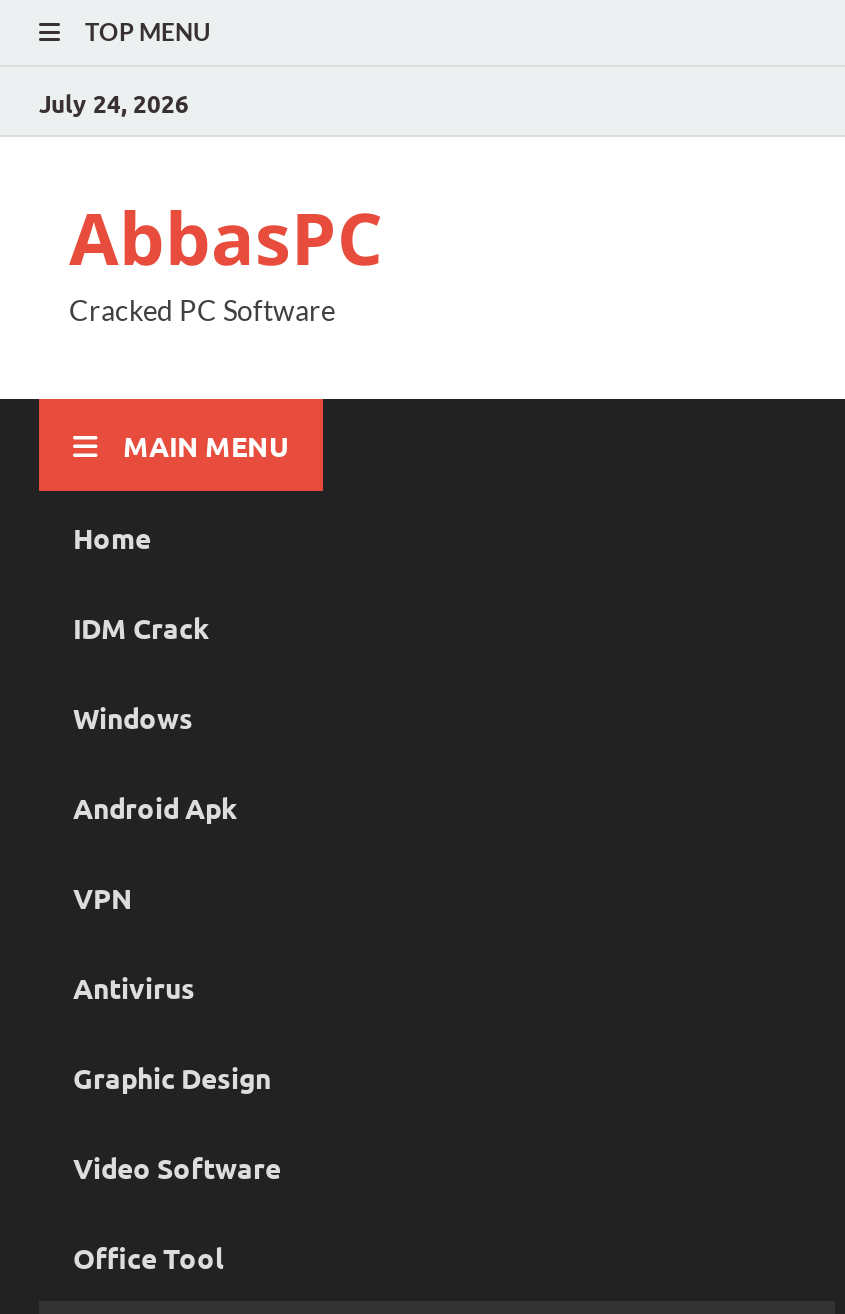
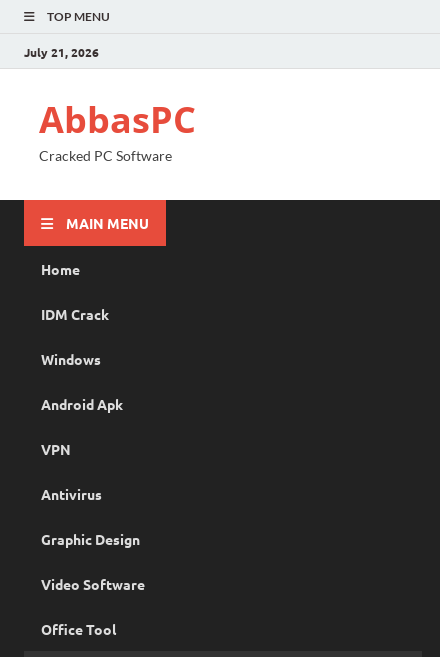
[39,86,189,118] July 24, 2026 -> [24,43,99,59] July 21, 2026

